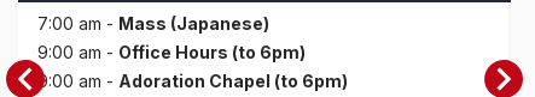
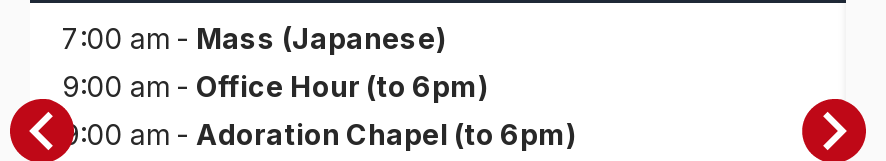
[37,42,306,62] 9:00 am - Office Hours (to 6pm) -> [62,69,488,103] 9:00 am - Office Hour (to 6pm)

